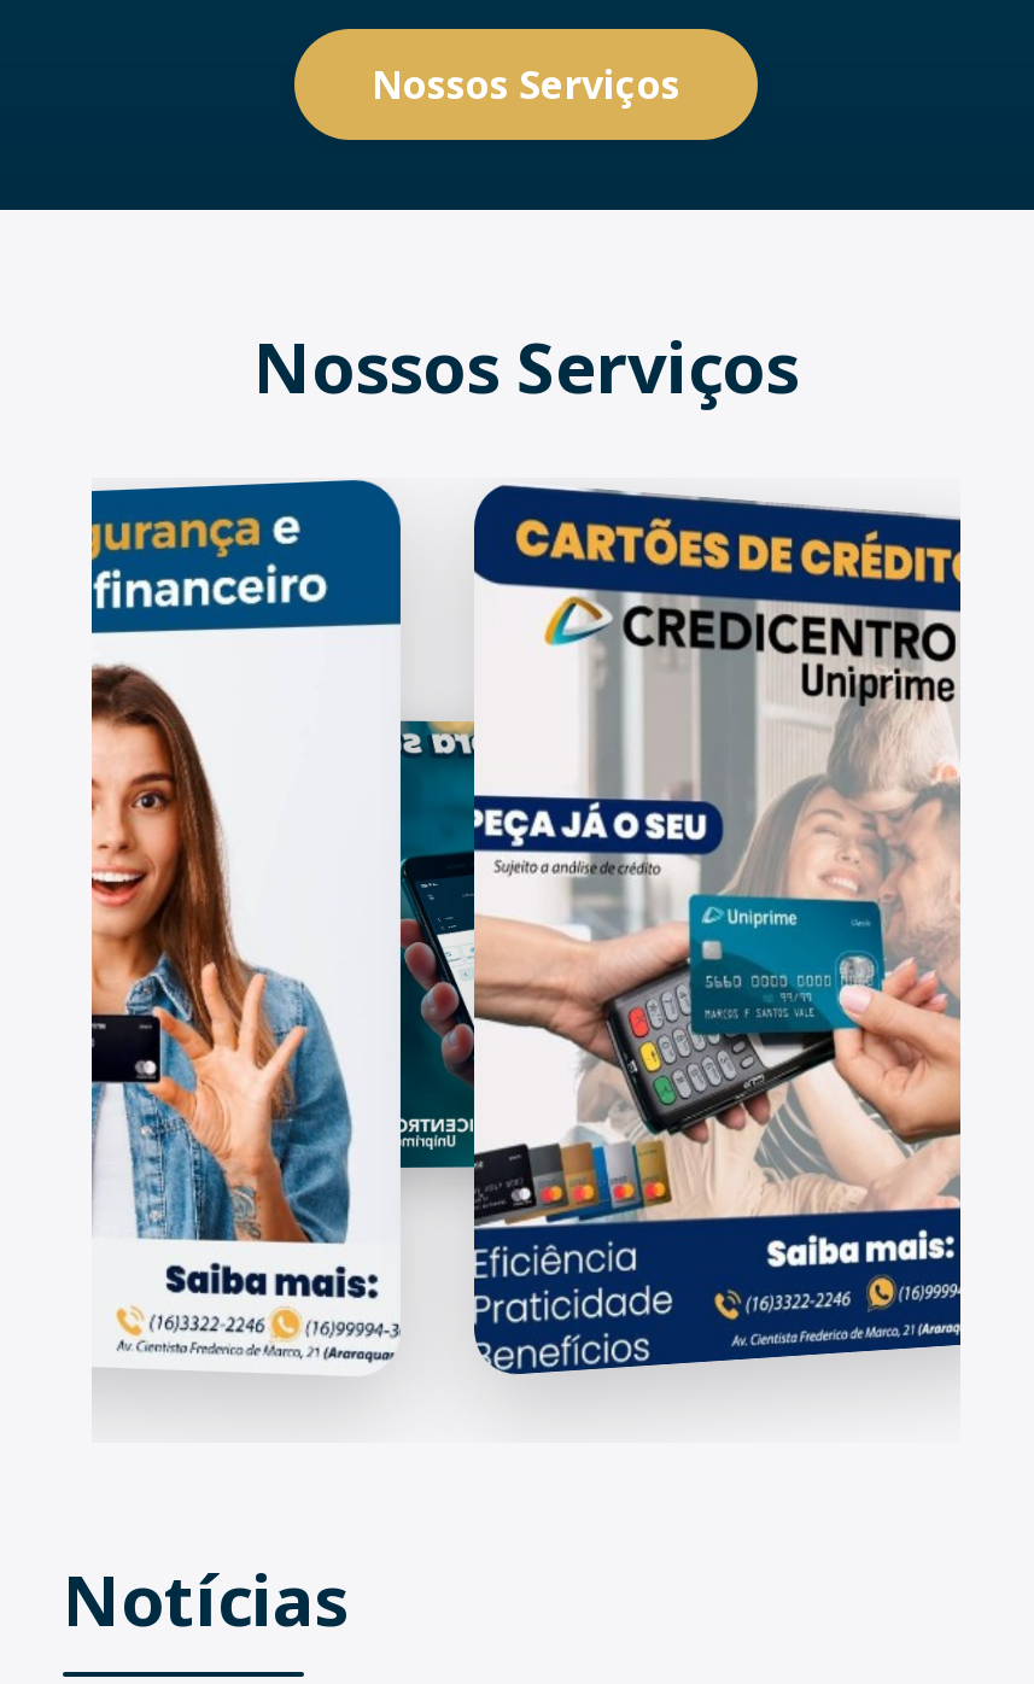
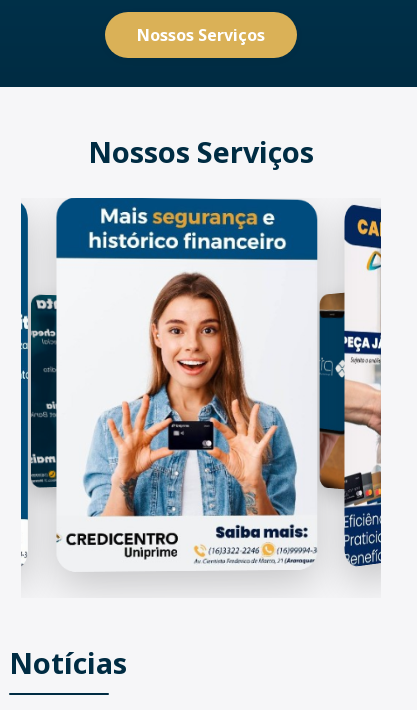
[89,478,963,1378] [image] -> [20,197,382,570] [image]

